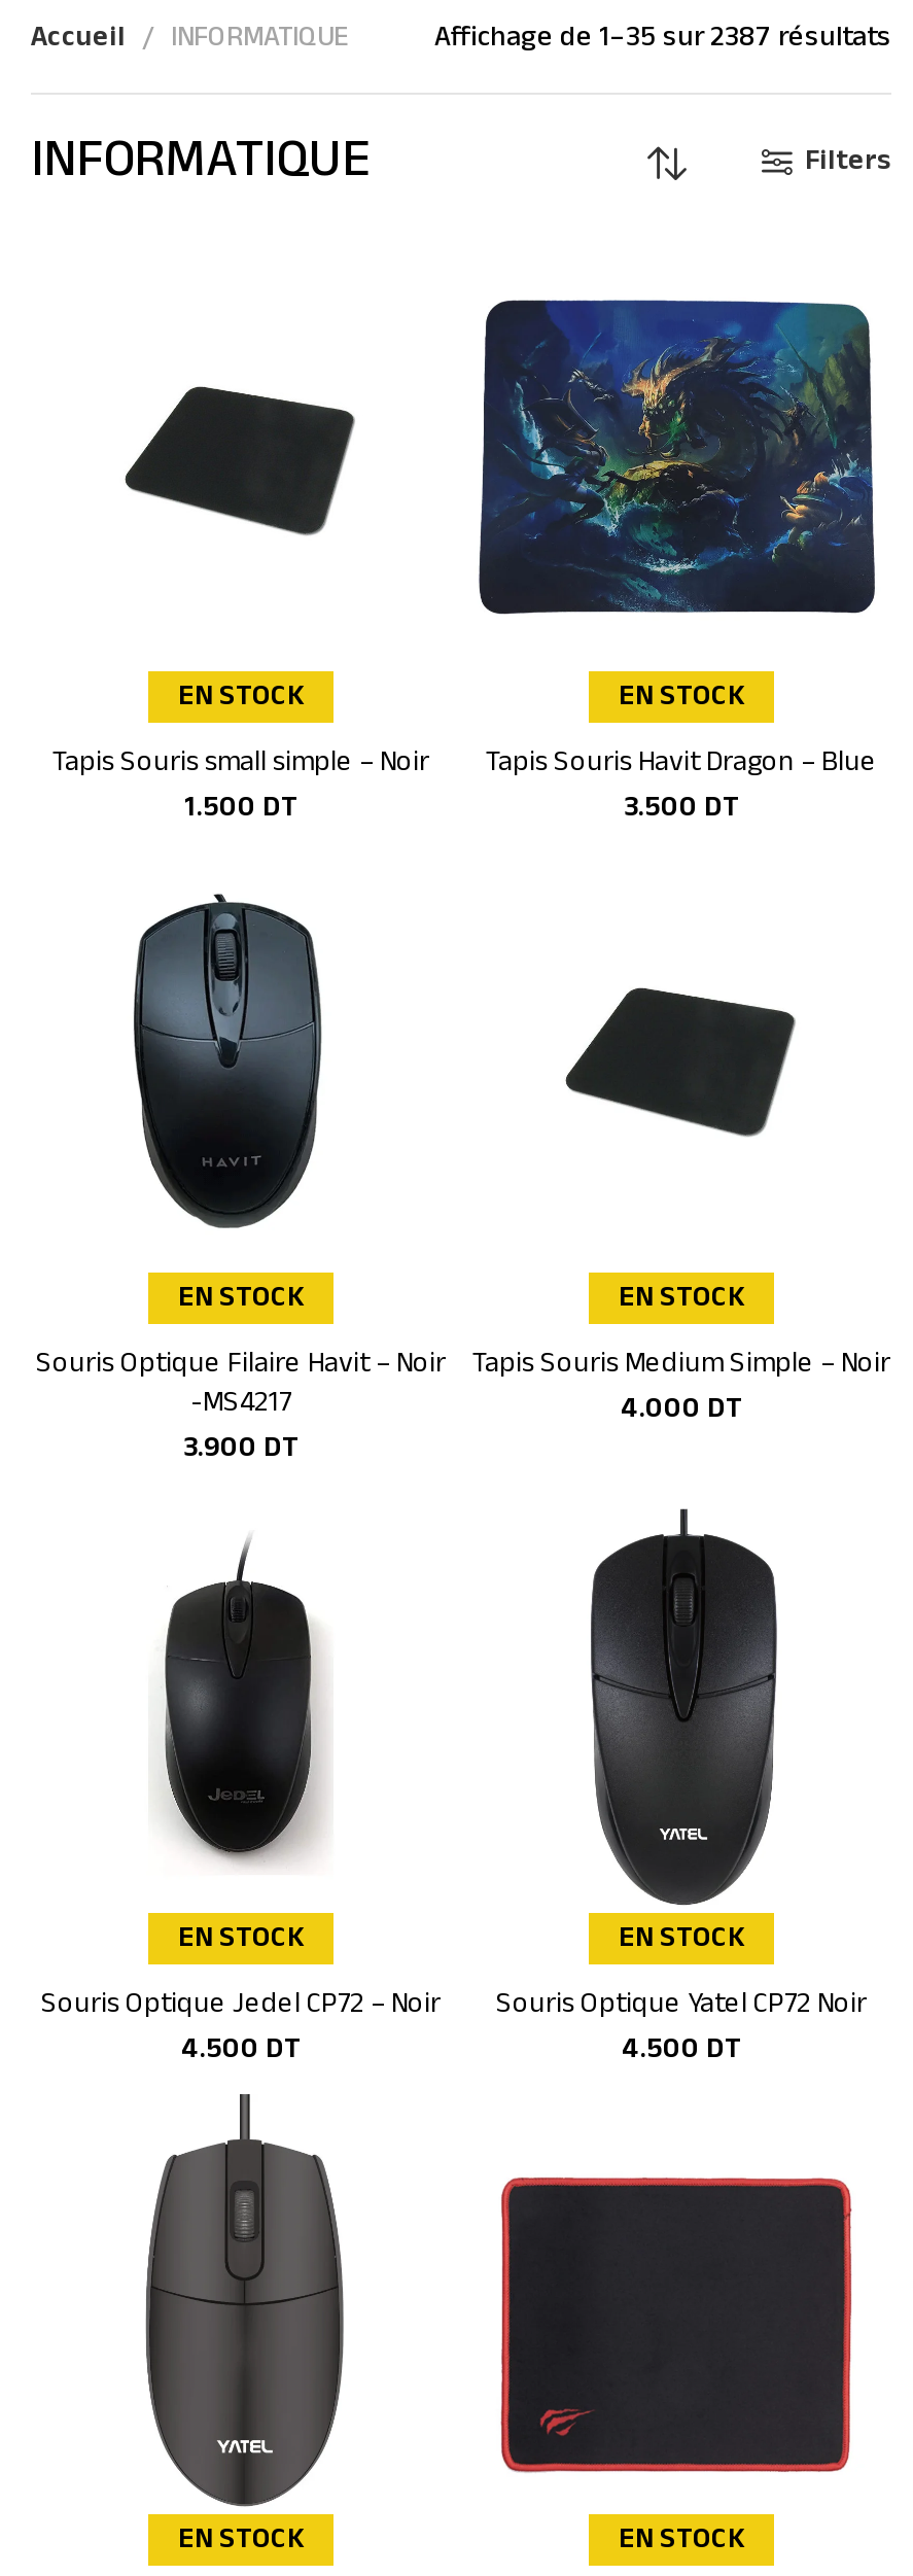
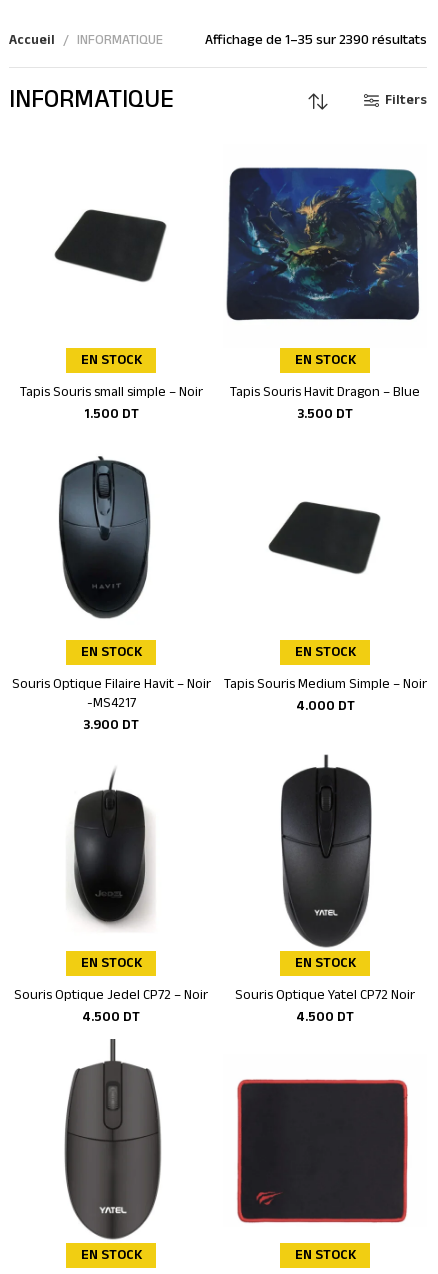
[434,16,891,60] Affichage de 1–35 sur 2387 résultats -> [205,30,427,51] Affichage de 1–35 sur 2390 résultats

